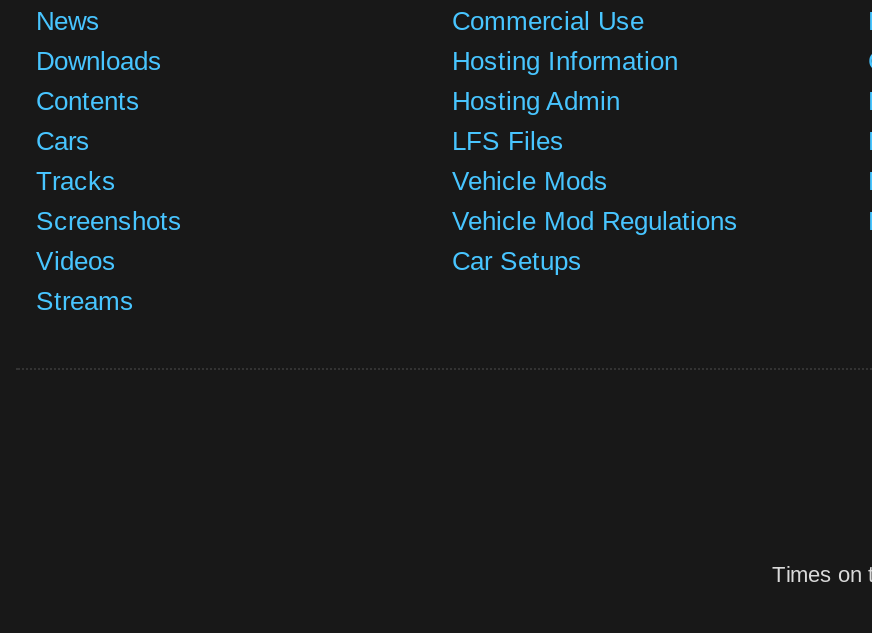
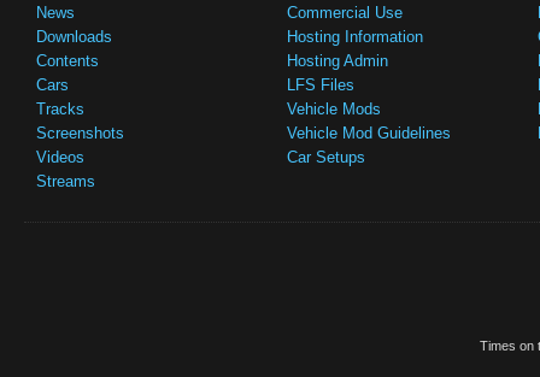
[452,206,738,236] Vehicle Mod Regulations -> [287,124,451,142] Vehicle Mod Guidelines

